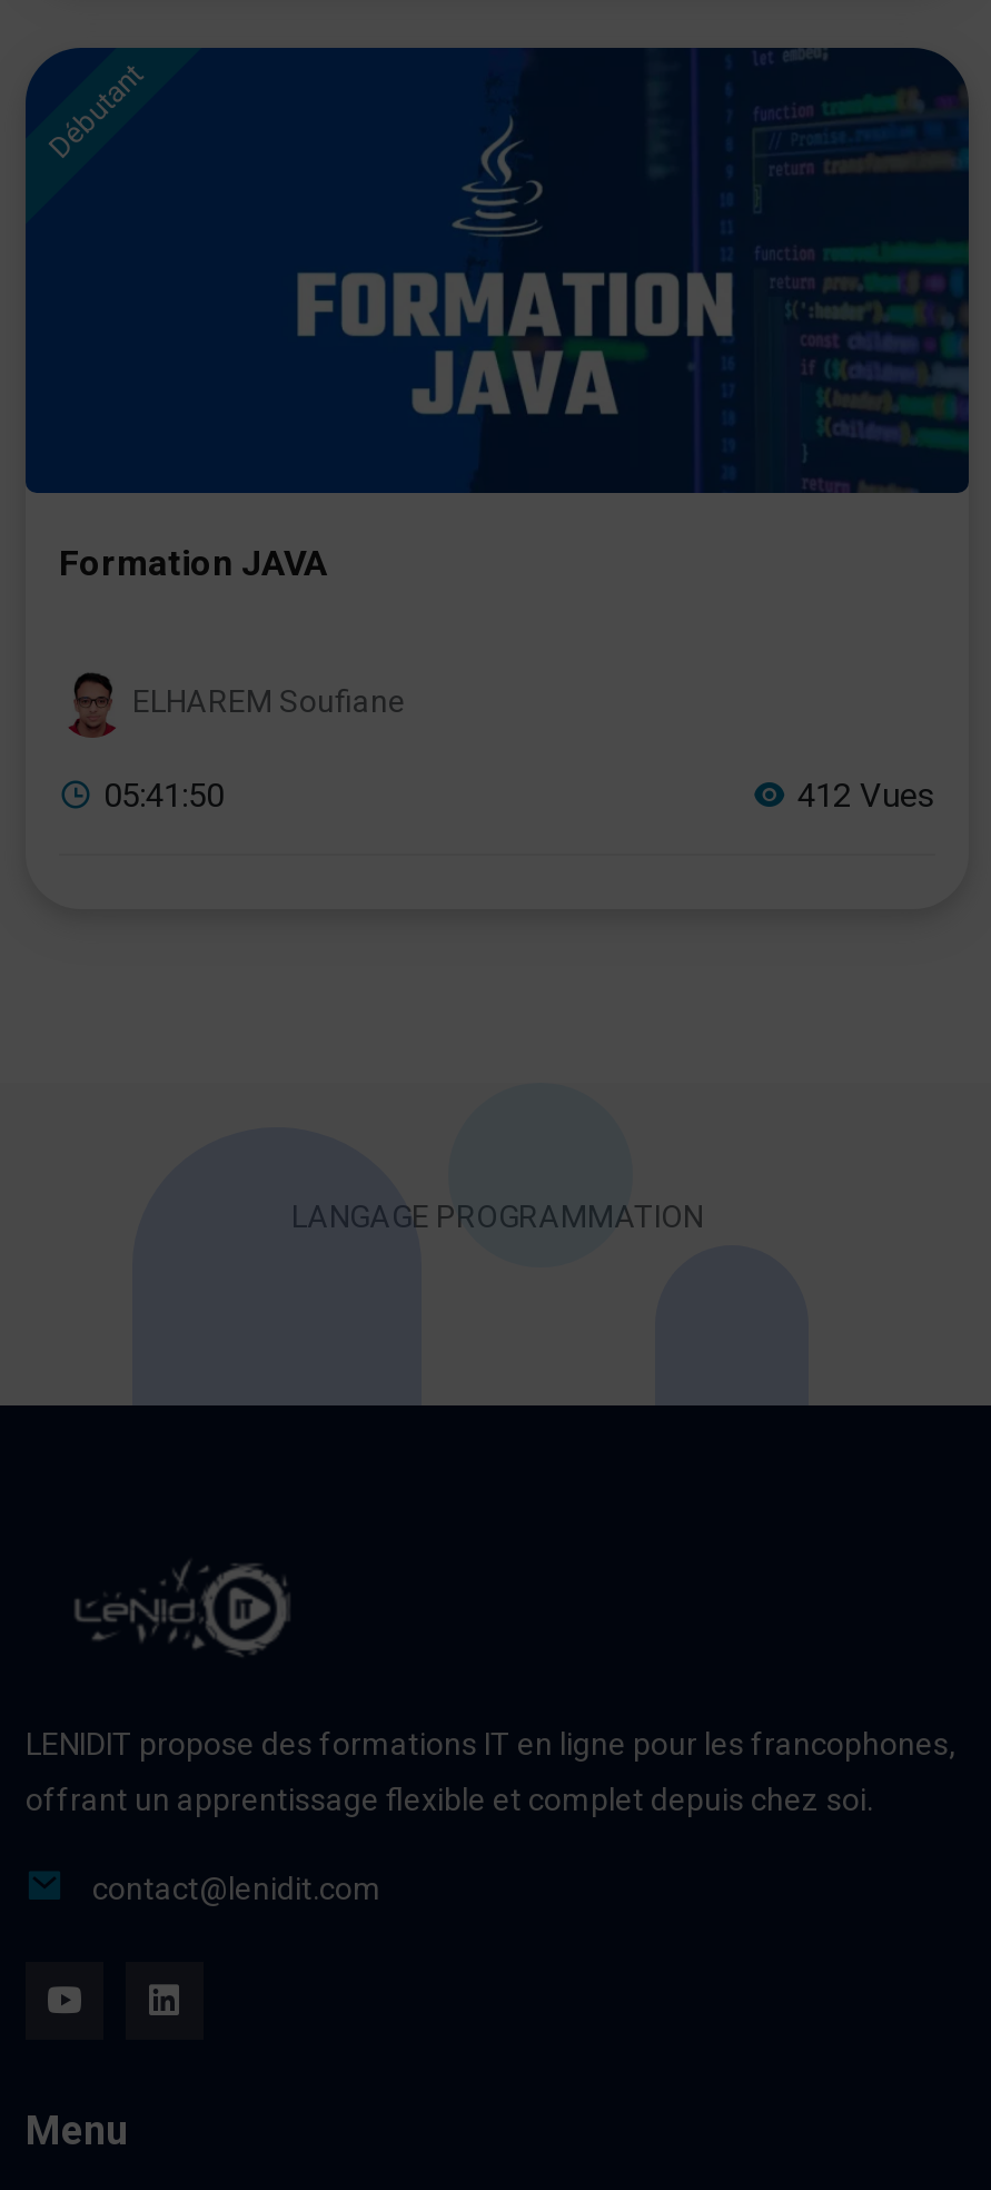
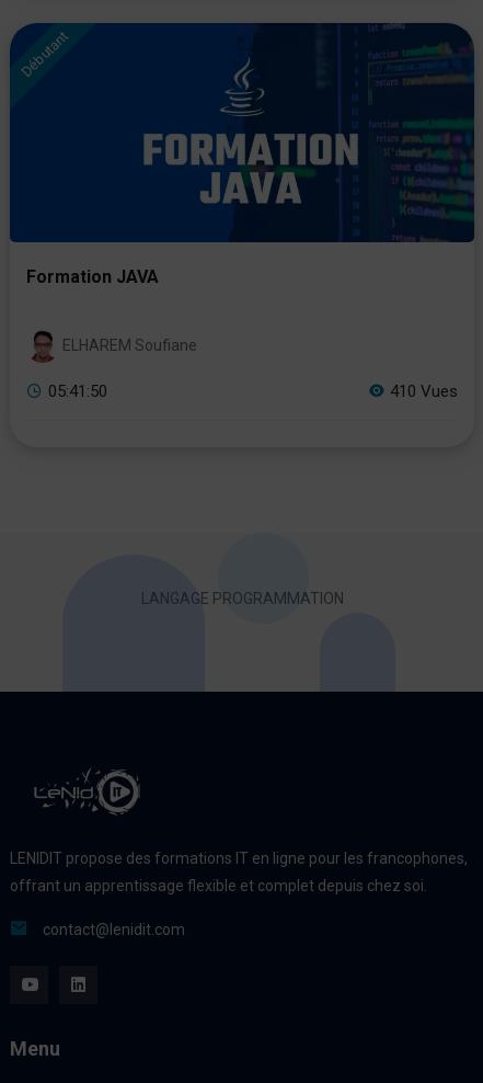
[797,776,935,816] 412 Vues -> [390,381,458,401] 410 Vues

